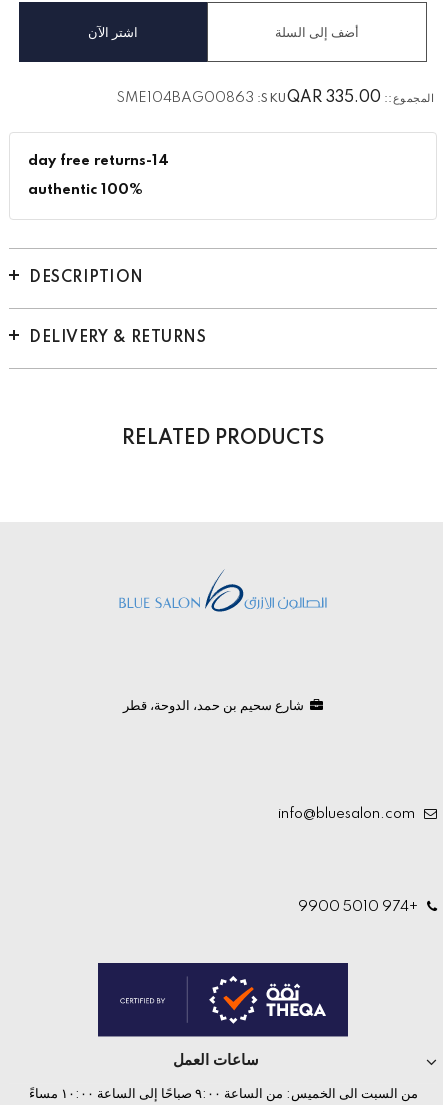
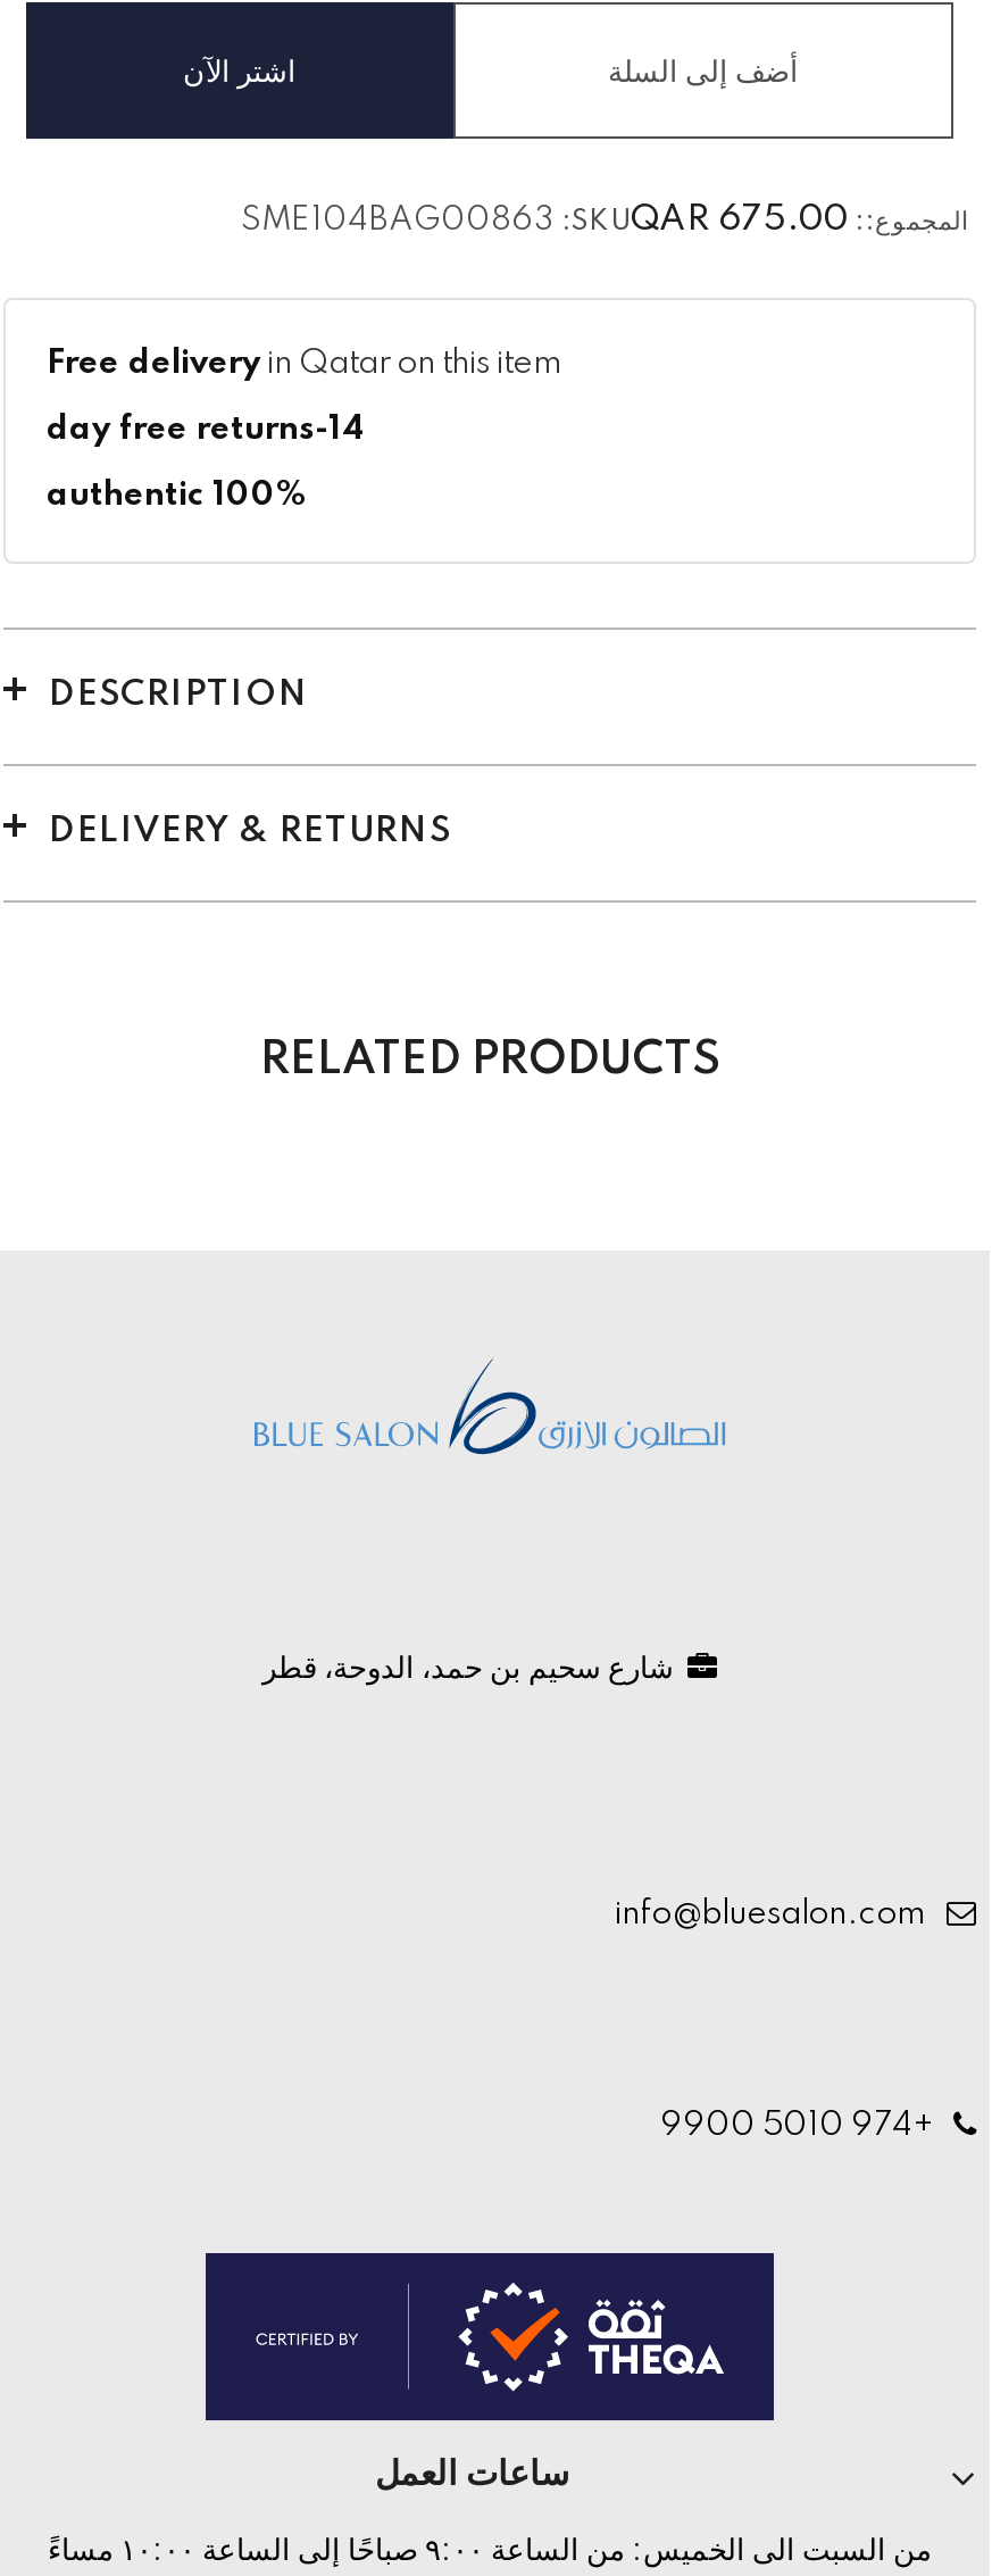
[119,90,438,106] المجموع:: QAR 335.00 SKU: SME104BAG00863 -> [250,203,978,240] المجموع:: QAR 675.00 SKU: SME104BAG00863
none -> [56,348,572,379] Free delivery in Qatar on this item

